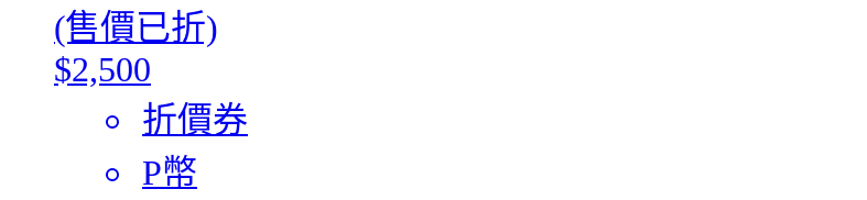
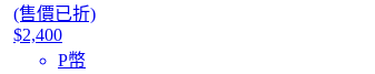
[54,51,248,138] $2,500 | 折價券 -> [13,25,62,44] $2,400

